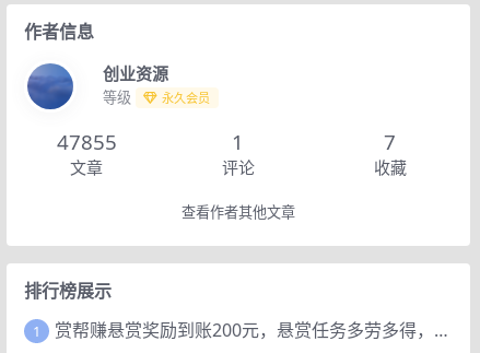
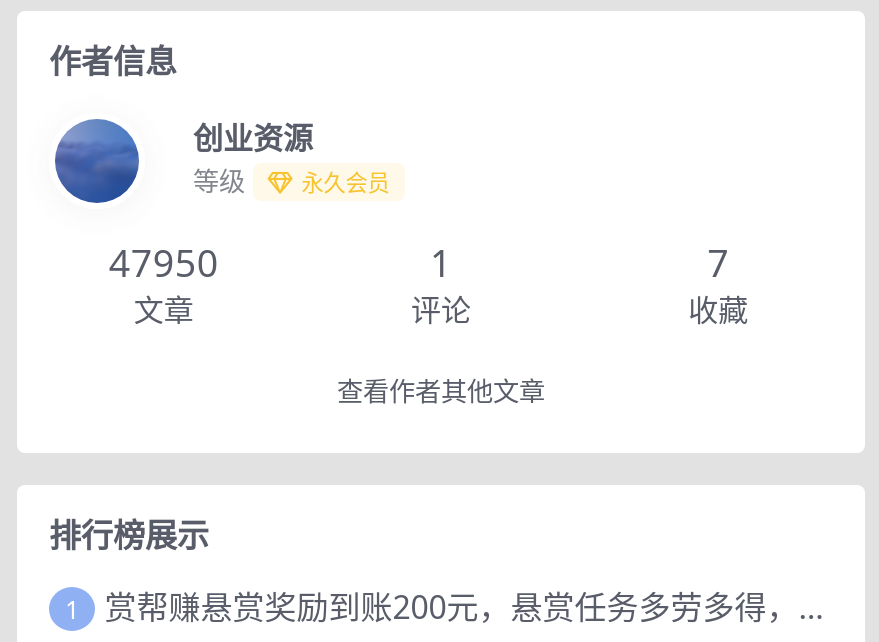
[57,127,117,155] 47855 -> [109,236,219,286] 47950

